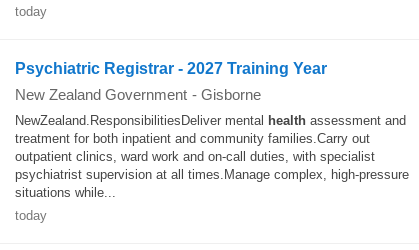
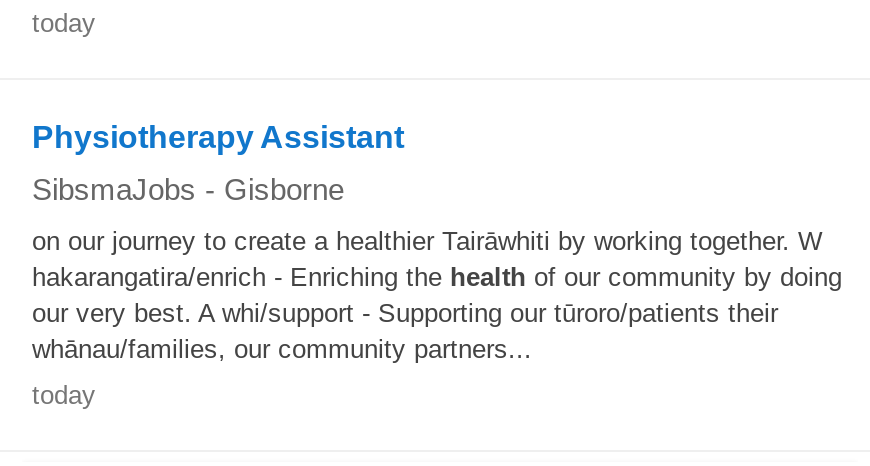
[15,60,327,77] Psychiatric Registrar - 2027 Training Year -> [32,120,404,154] Physiotherapy Assistant
[15,86,261,103] New Zealand Government - Gisborne -> [32,172,344,206] SibsmaJobs - Gisborne
[15,113,409,200] NewZealand.ResponsibilitiesDeliver mental health assessment and | treatment for both inpatient and community families.Carry out | outpatient clinics, ward work and on‑call duties, with specialist | psychiatrist supervision at all times.Manage complex, high‑pressure | situations while... -> [32,226,842,364] on our journey to create a healthier Tairāwhiti by working together. W | hakarangatira/enrich - Enriching the health of our community by doing | our very best. A whi/support - Supporting our tūroro/patients their | whānau/families, our community partners...

